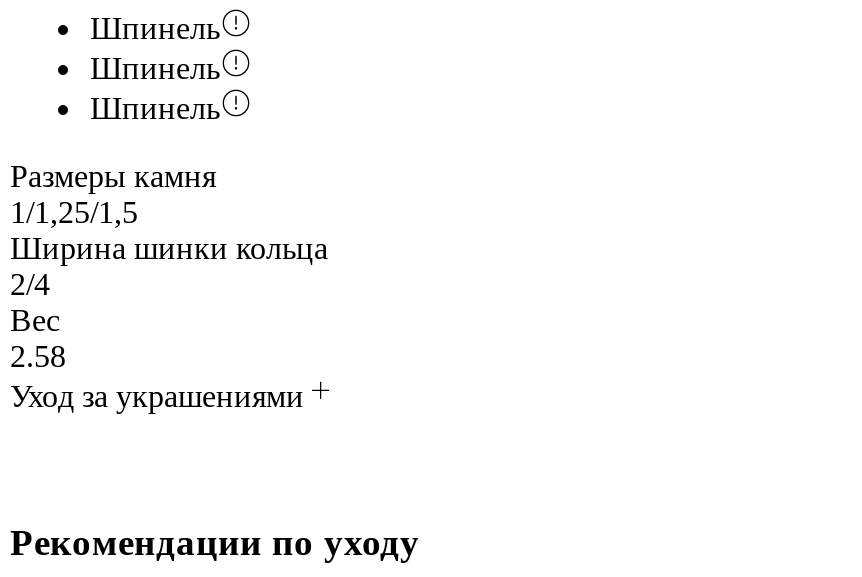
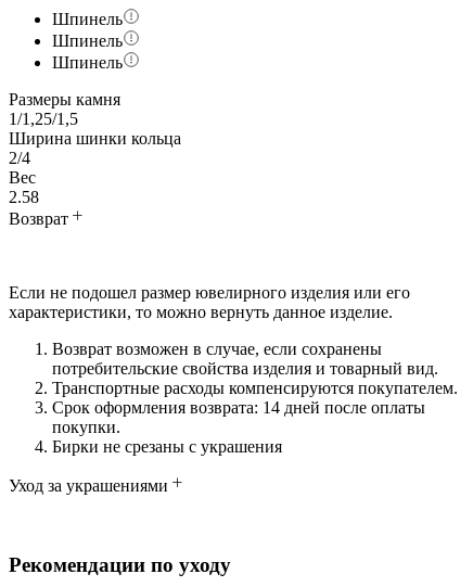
none -> [9,210,68,228] Возврат
none -> [9,283,458,456] Если не подошел размер ювелирного изделия или его | характеристики, то можно вернуть данное изделие. | Возврат возможен в случае, если сохранены | потребительские свойства изделия и товарный вид. | Транспортные расходы компенсируются покупателем. | Срок оформления возврата: 14 дней после оплаты | покупки. | Бирки не срезаны с украшения

